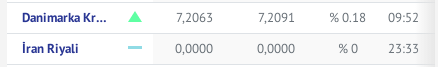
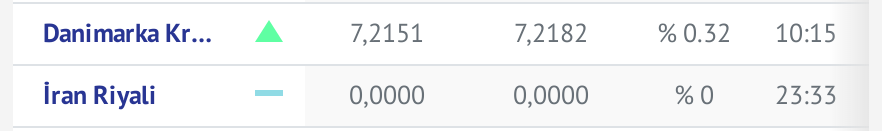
[175,9,212,26] 7,2063 -> [350,16,424,50] 7,2151
[257,9,294,26] 7,2091 -> [514,16,588,50] 7,2182
[329,9,366,26] % 0.18 -> [657,16,731,50] % 0.32
[388,9,419,26] 09:52 -> [775,16,837,50] 10:15

